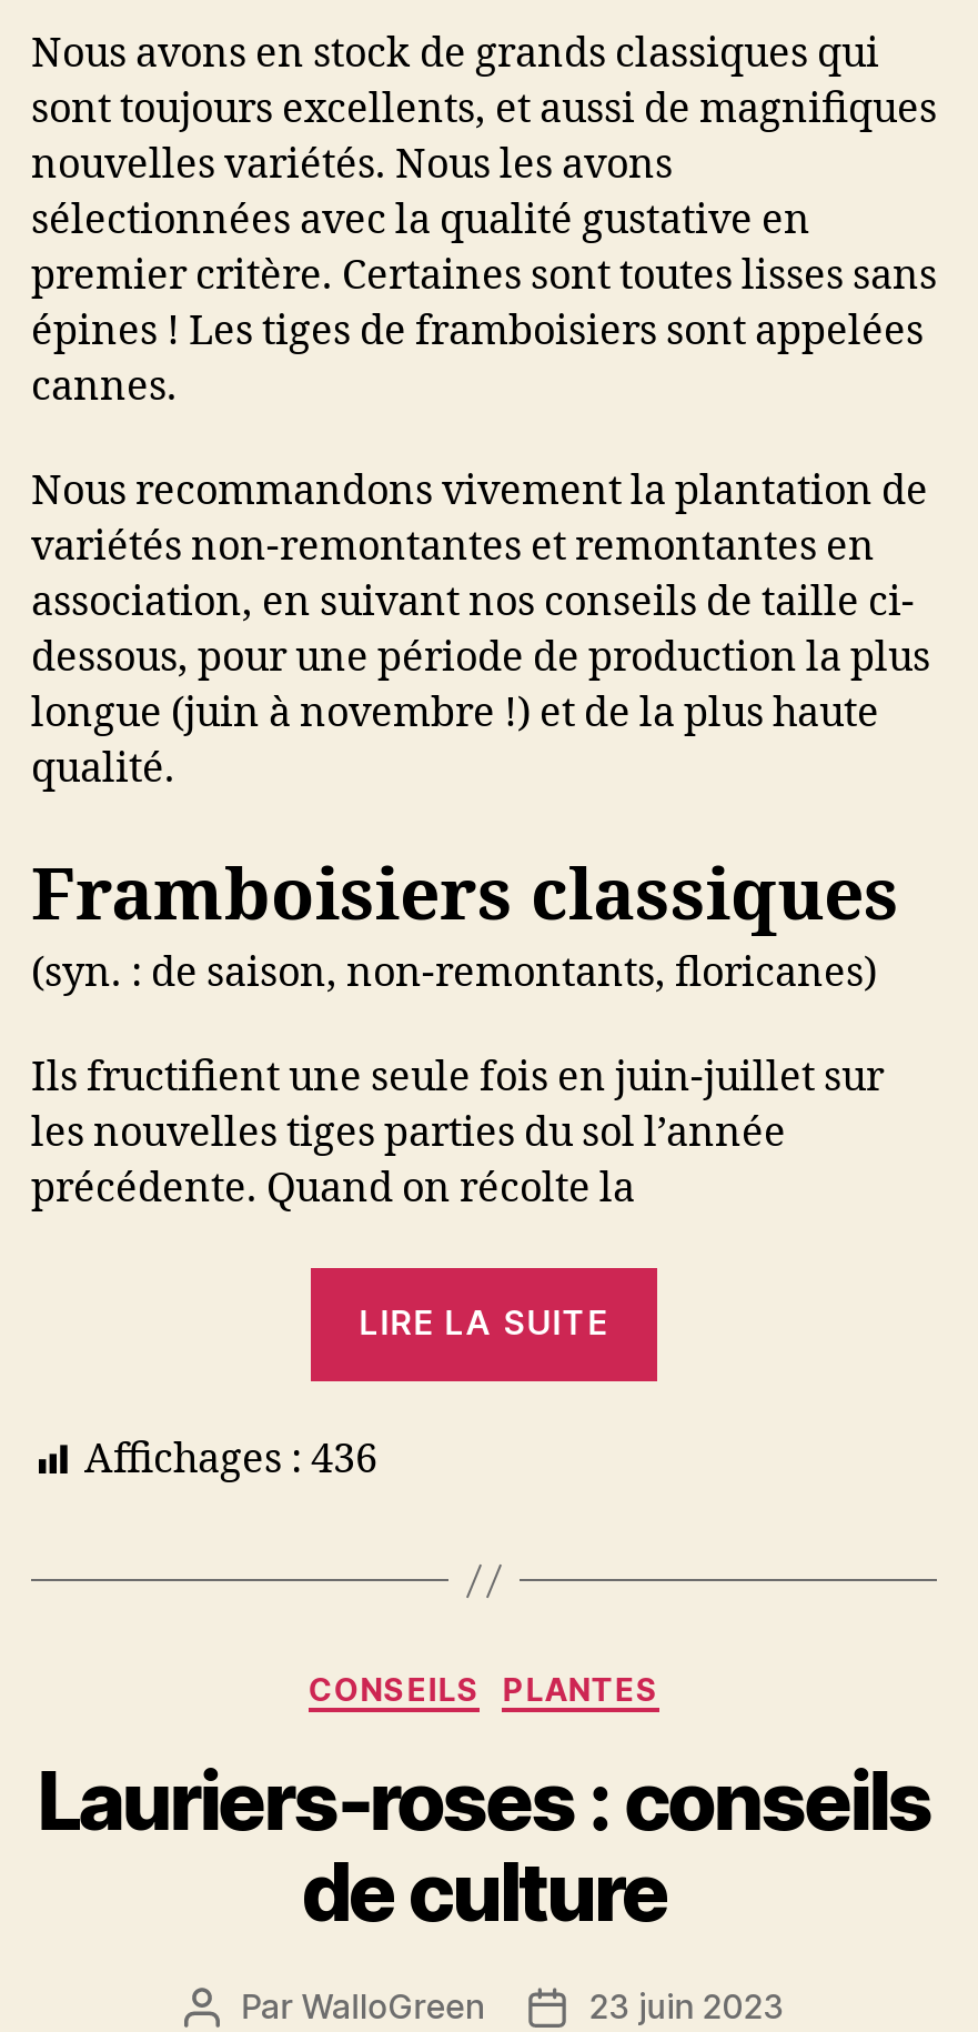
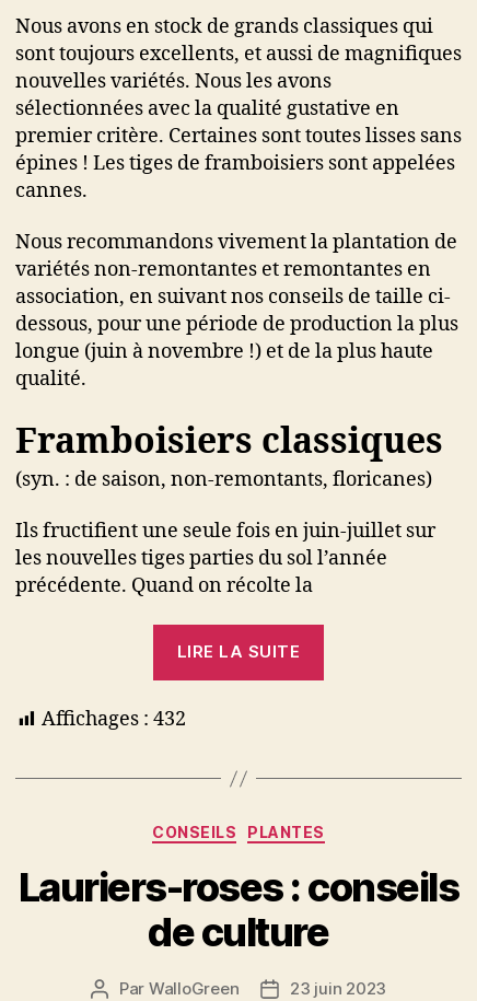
[84,1435,377,1486] Affichages : 436 -> [42,707,186,732] Affichages : 432

